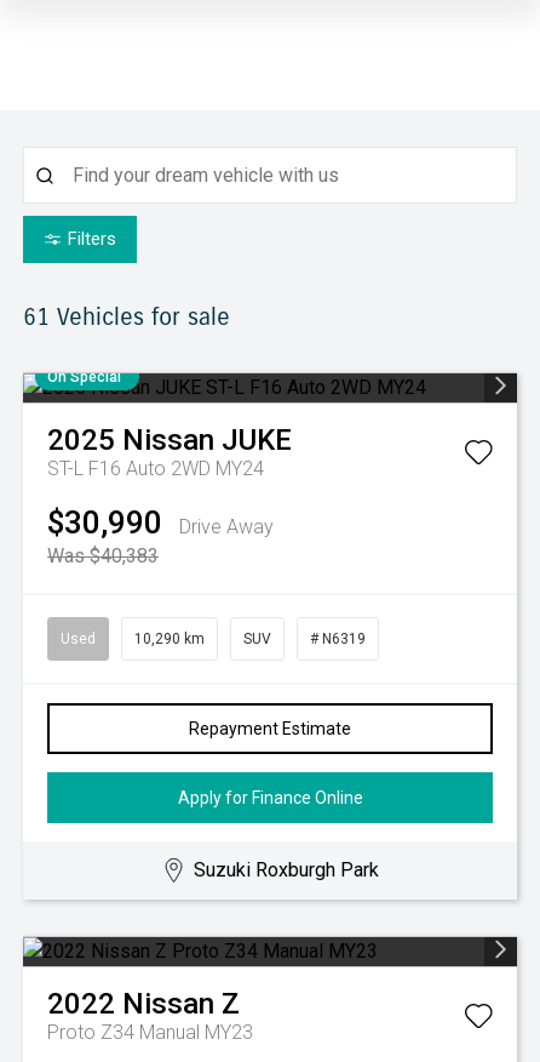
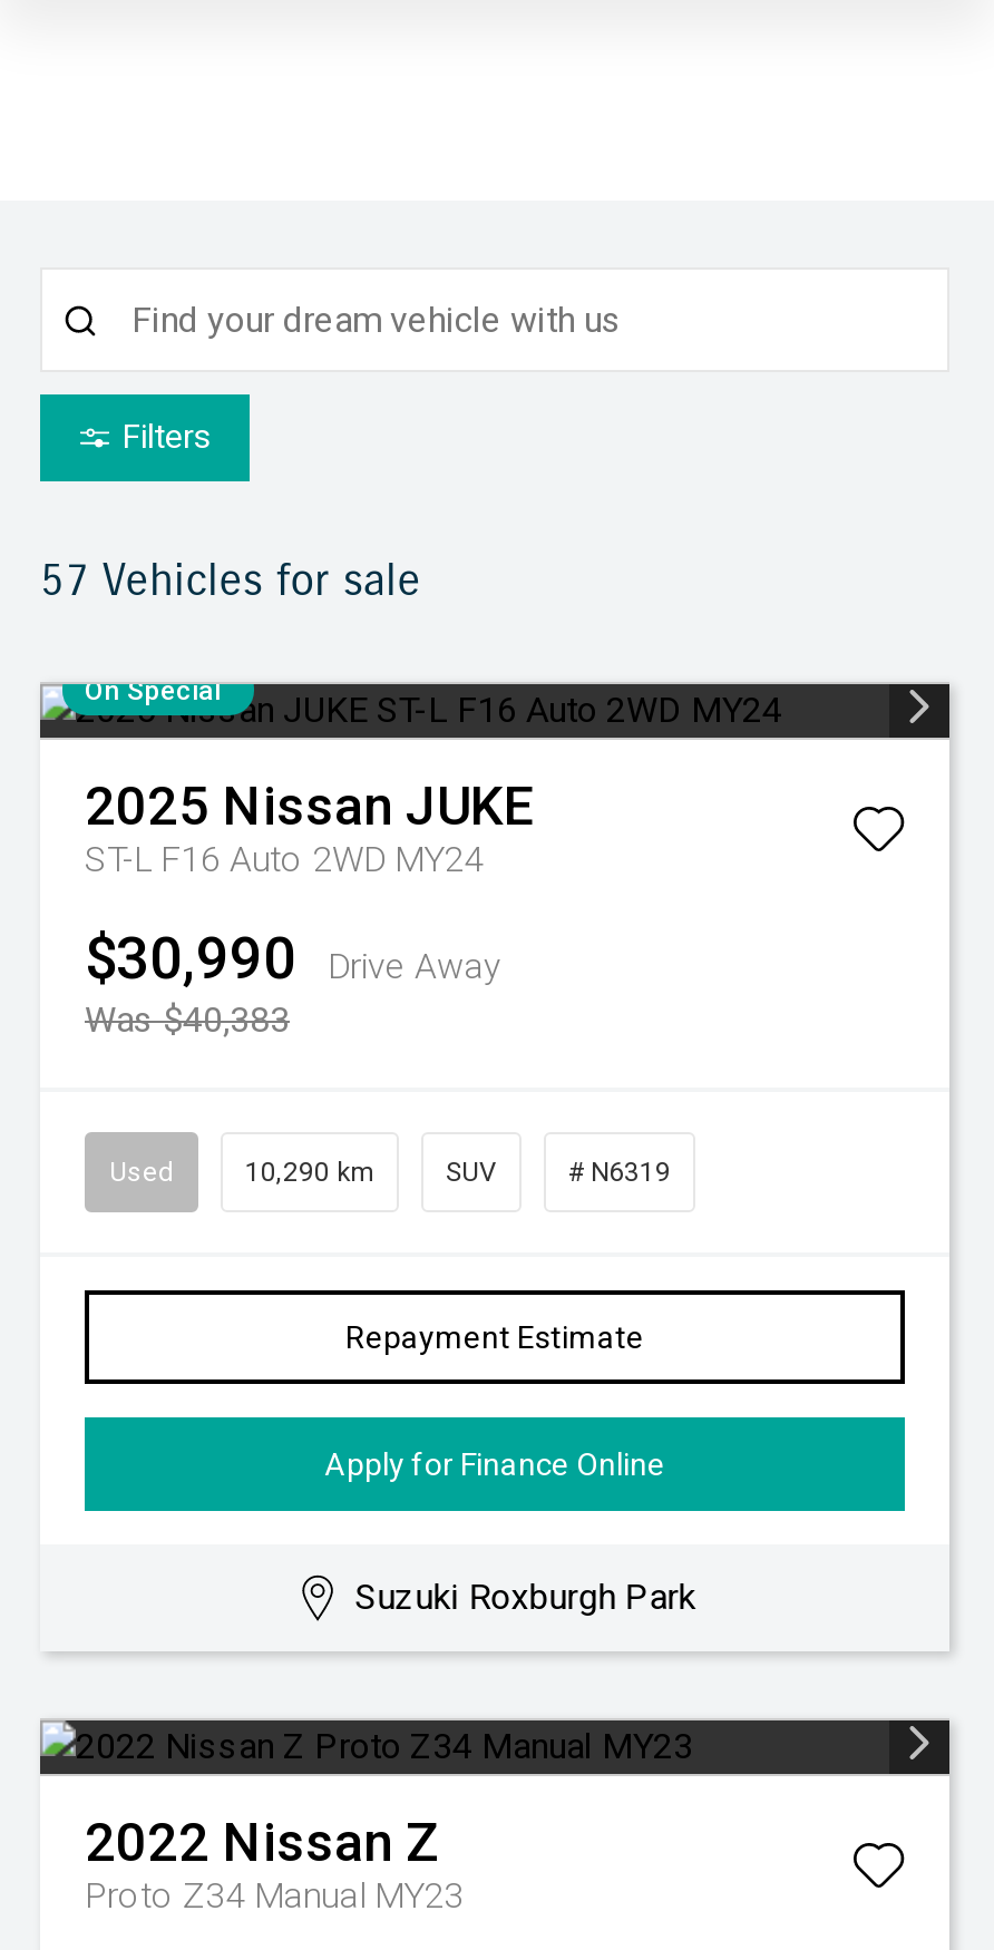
[23,302,230,332] 61 Vehicles for sale -> [40,553,421,608] 57 Vehicles for sale

